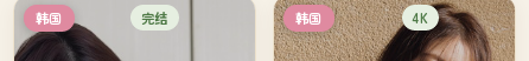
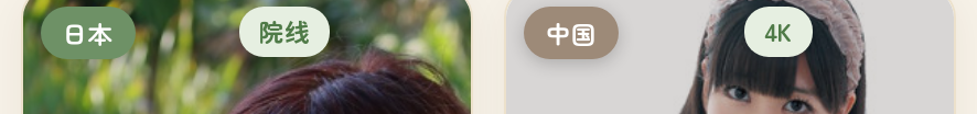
[35,8,168,27] 韩国 | 完结 -> [62,14,310,50] 日本 | 院线
[295,8,323,27] 韩国 -> [545,15,597,50] 中国

